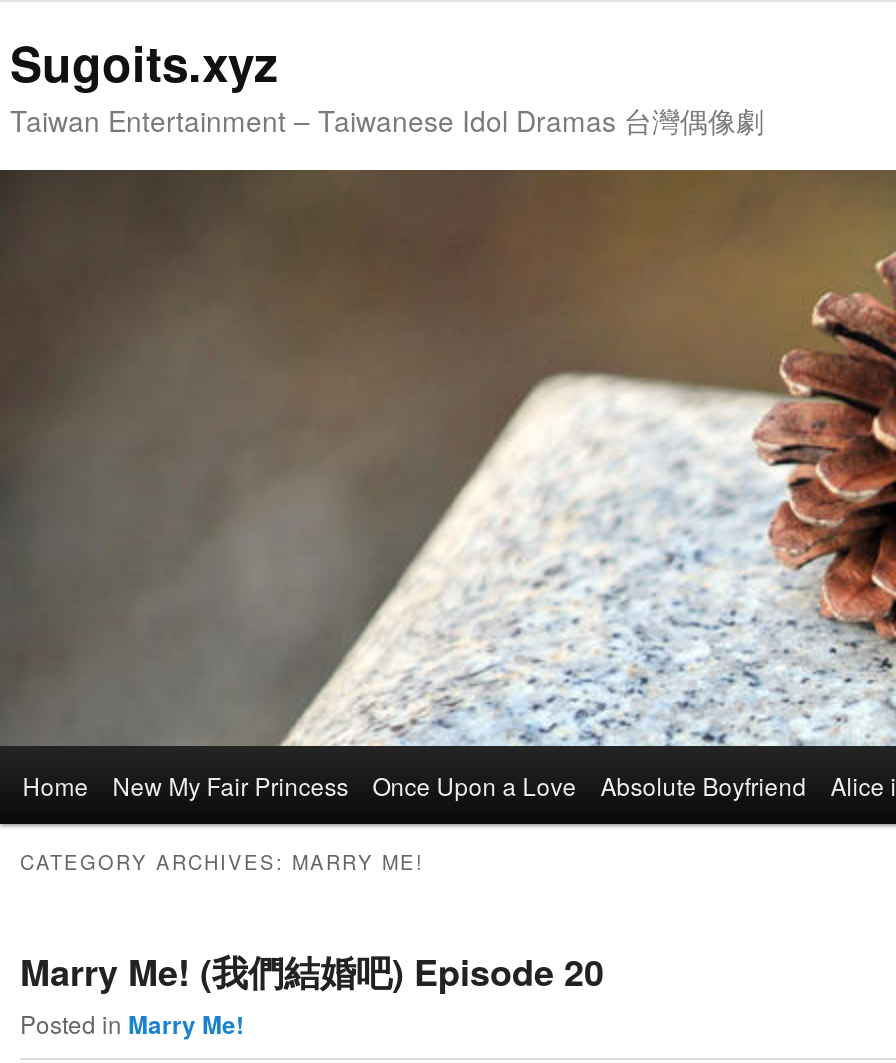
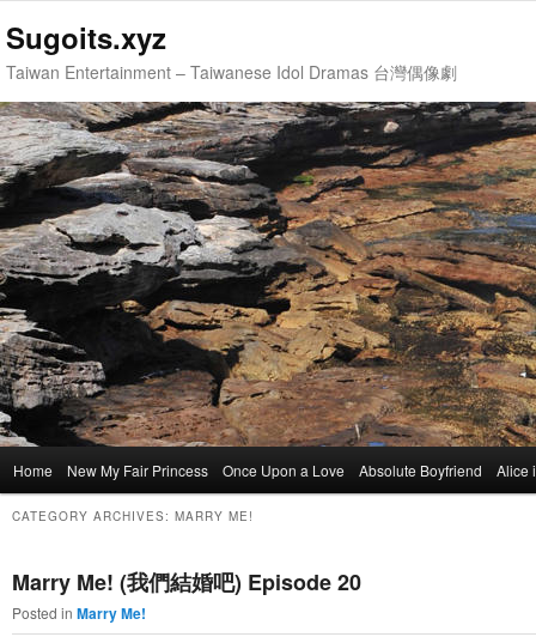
[6,168,890,748] [image] -> [4,102,532,448] [image]

